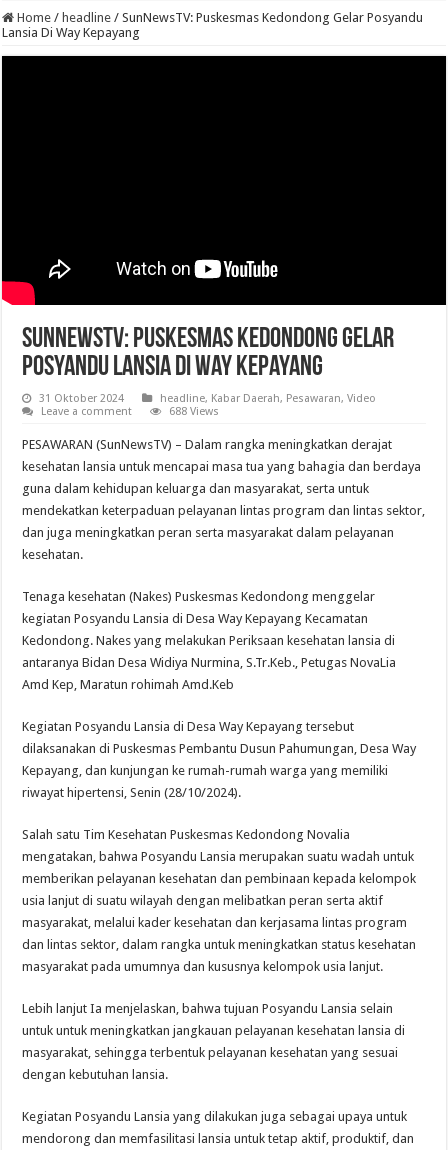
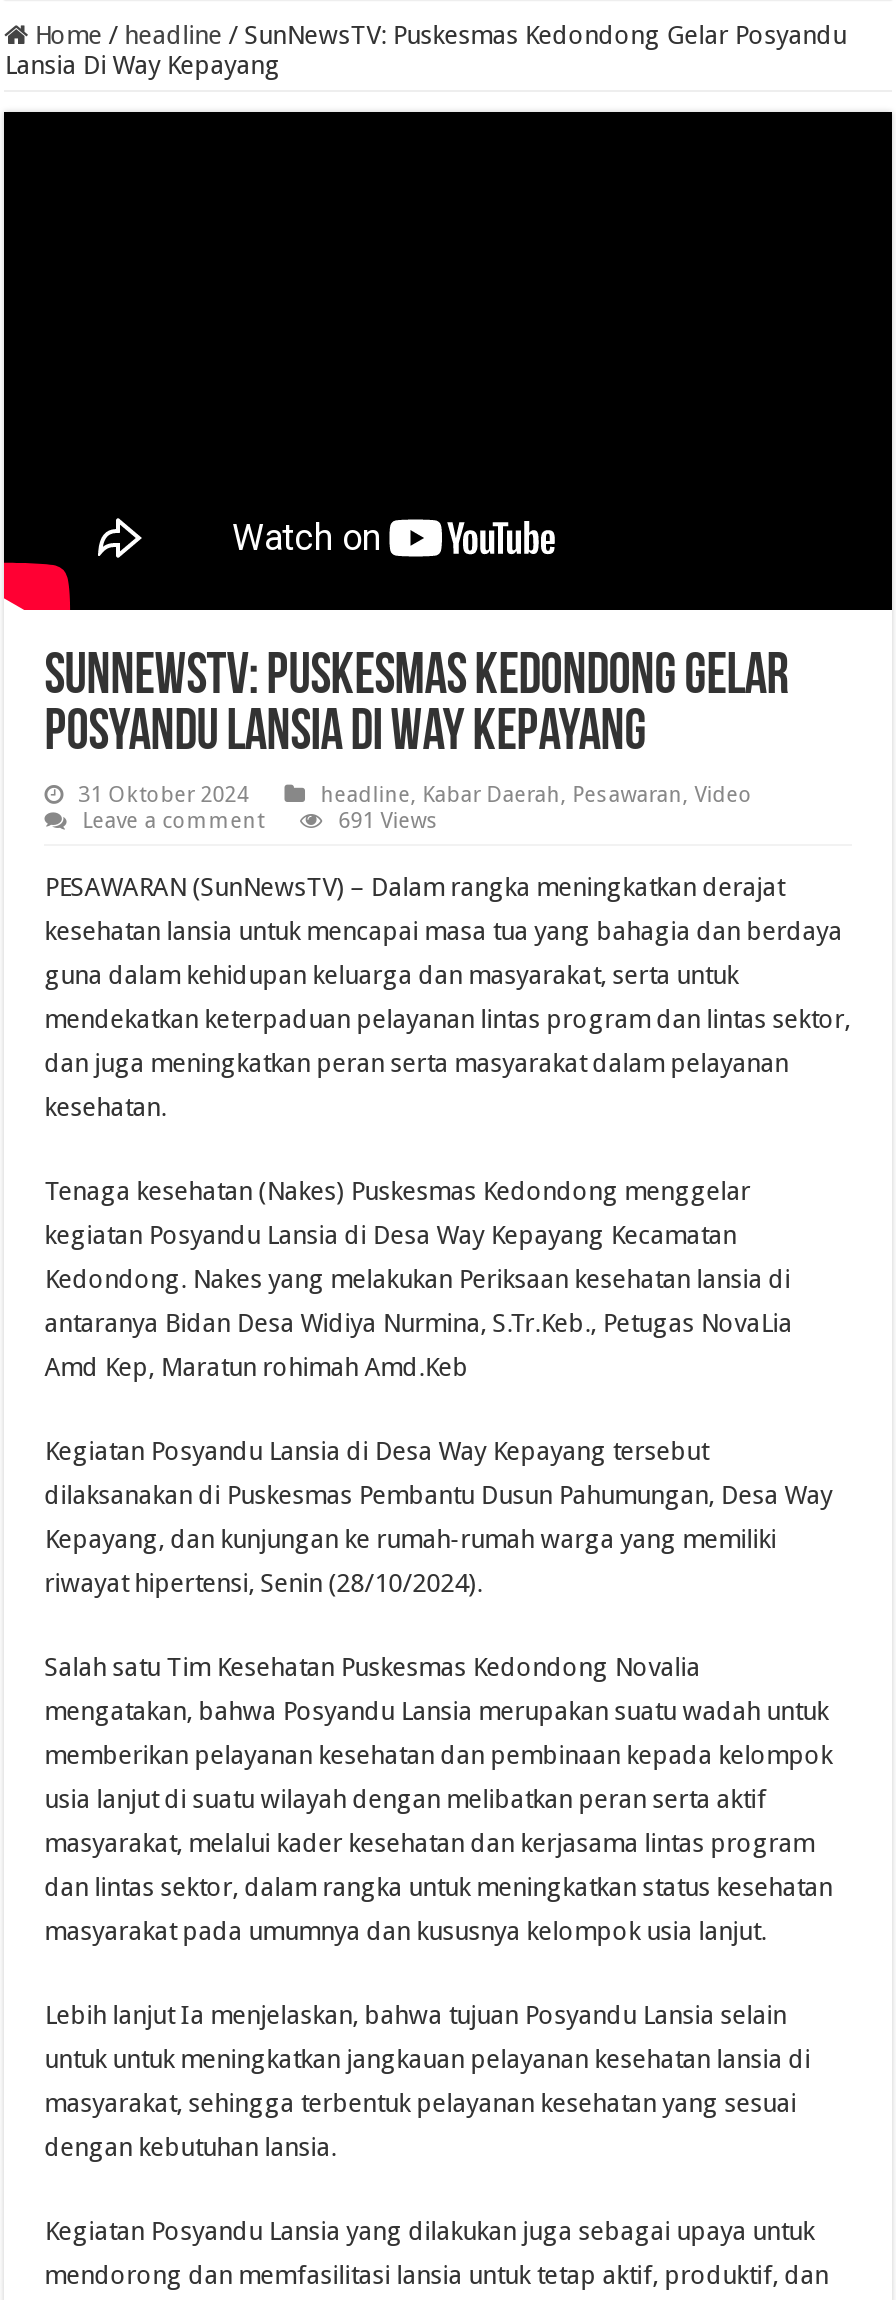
[169,405,219,418] 688 Views -> [338,809,438,835] 691 Views

